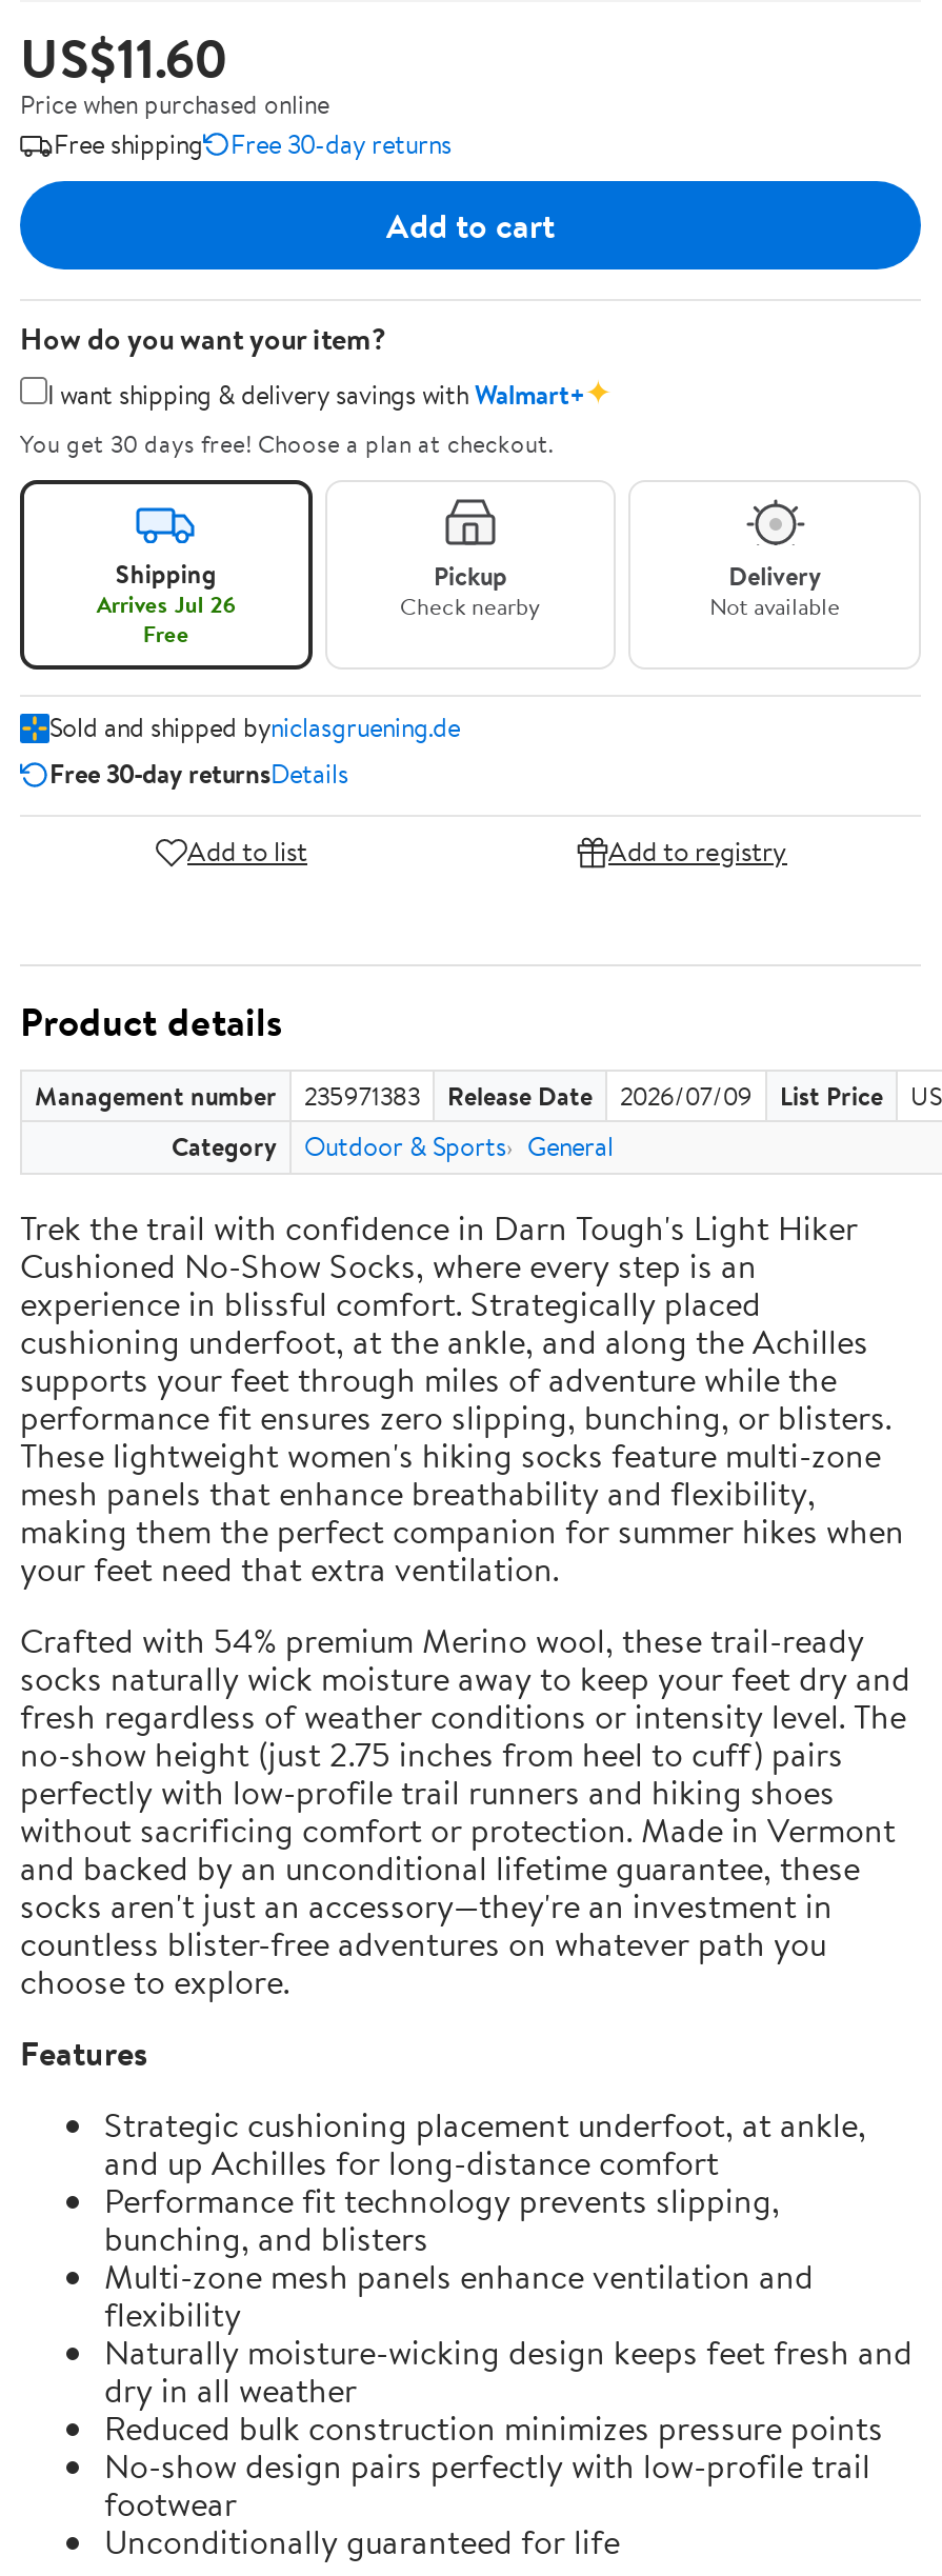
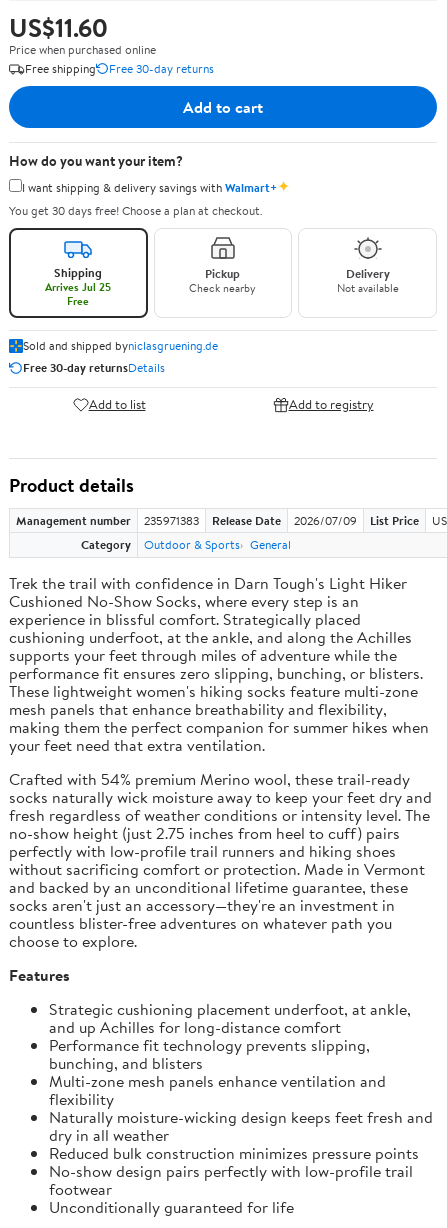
[96,587,235,621] Arrives Jul 26 -> [45,279,111,295] Arrives Jul 25

